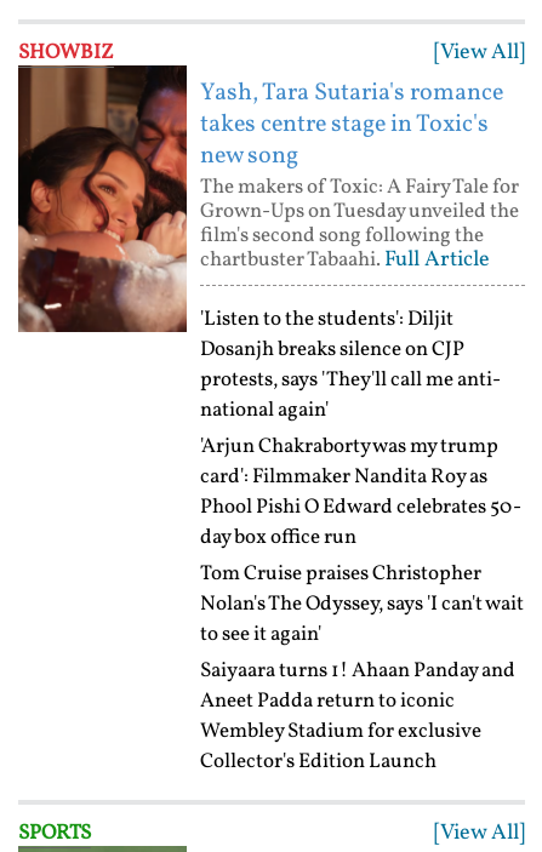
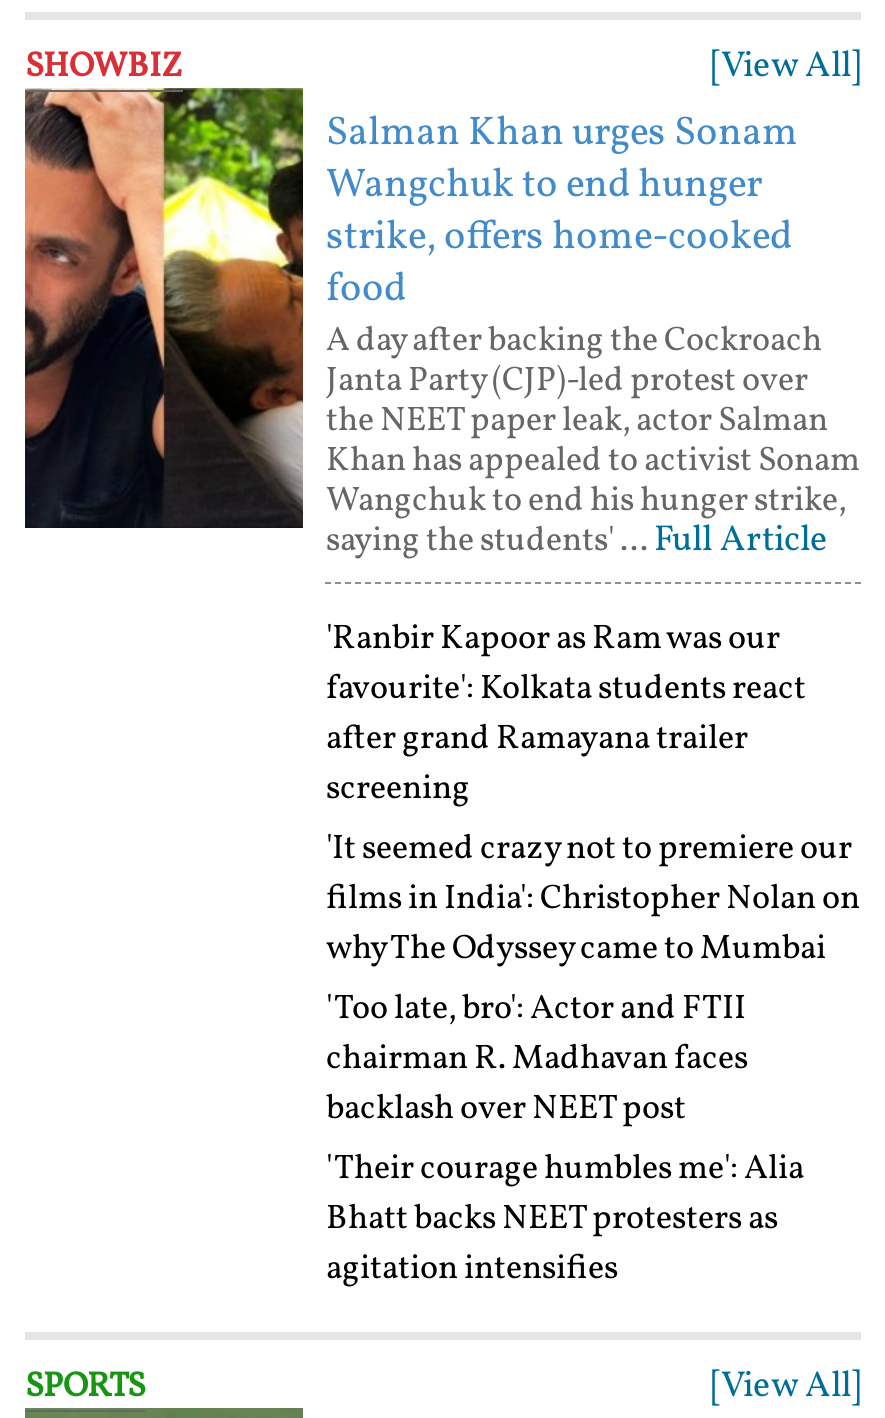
[17,64,520,333] [image] | Yash, Tara Sutaria's romance | takes centre stage in Toxic's | new song | The makers of Toxic: A Fairy Tale for | Grown-Ups on Tuesday unveiled the | film's second song following the | chartbuster Tabaahi. Full Article -> [23,86,860,566] [image] | Salman Khan urges Sonam | Wangchuk to end hunger | strike, offers home-cooked | food | A day after backing the Cockroach | Janta Party (CJP)-led protest over | the NEET paper leak, actor Salman | Khan has appealed to activist Sonam | Wangchuk to end his hunger strike, | saying the students' ... Full Article
[201,305,524,776] 'Listen to the students': Diljit | Dosanjh breaks silence on CJP | protests, says 'They'll call me anti- | national again' | 'Arjun Chakraborty was my trump | card': Filmmaker Nandita Roy as | Phool Pishi O Edward celebrates 50- | day box office run | Tom Cruise praises Christopher | Nolan's The Odyssey, says 'I can't wait | to see it again' | Saiyaara turns 1! Ahaan Panday and | Aneet Padda return to iconic | Wembley Stadium for exclusive | Collector's Edition Launch -> [326,616,860,1292] 'Ranbir Kapoor as Ram was our | favourite': Kolkata students react | after grand Ramayana trailer | screening | 'It seemed crazy not to premiere our | films in India': Christopher Nolan on | why The Odyssey came to Mumbai | 'Too late, bro': Actor and FTII | chairman R. Madhavan faces | backlash over NEET post | 'Their courage humbles me': Alia | Bhatt backs NEET protesters as | agitation intensifies

